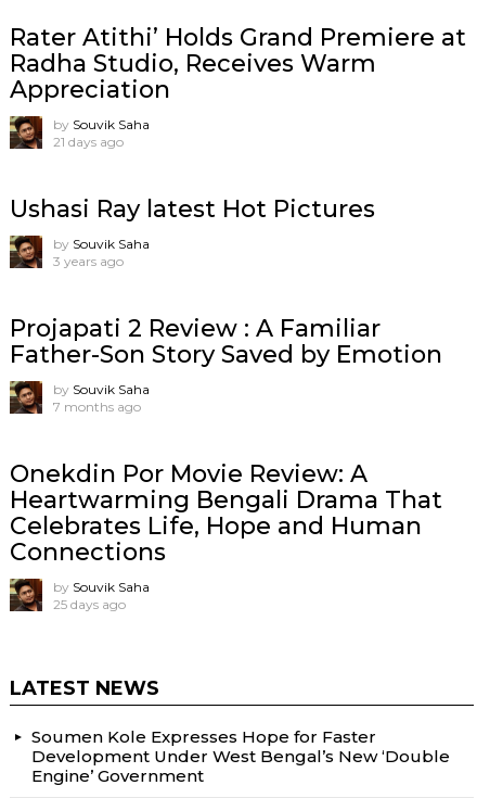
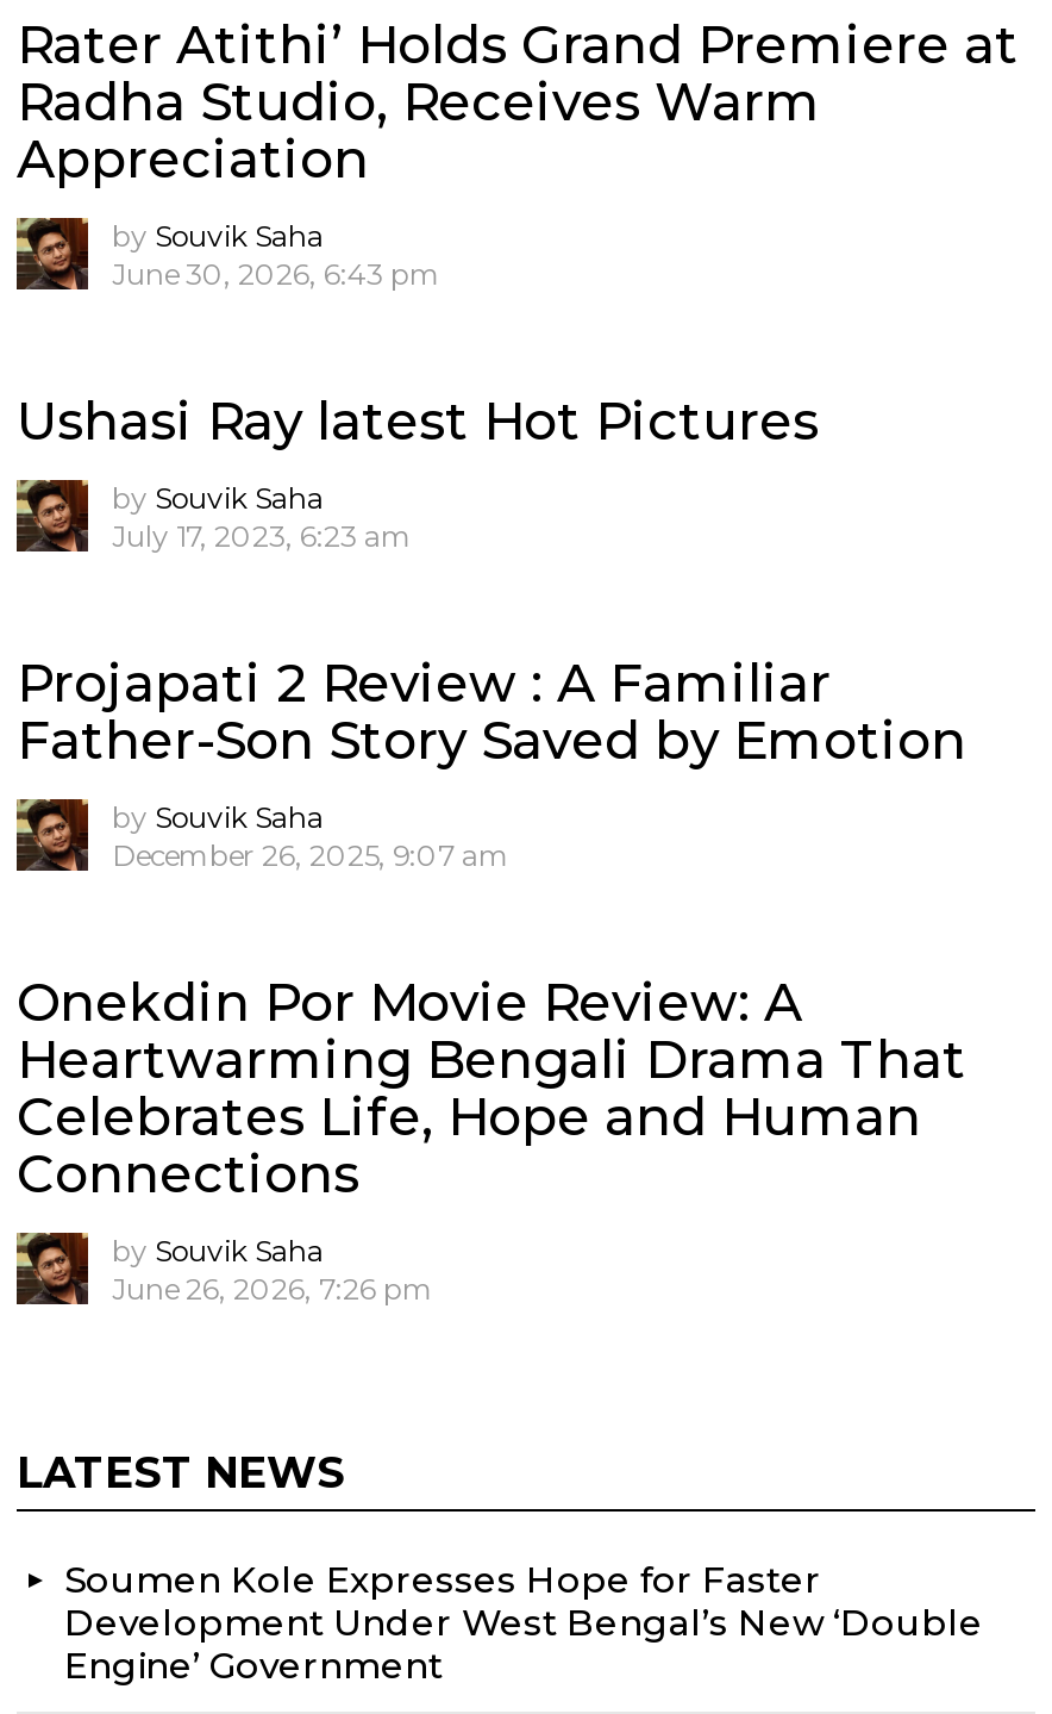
[53,134,124,150] 21 days ago -> [112,257,440,293] June 30, 2026, 6:43 pm
[53,253,124,270] 3 years ago -> [112,519,412,555] July 17, 2023, 6:23 am
[53,399,141,415] 7 months ago -> [112,838,509,874] December 26, 2025, 9:07 am
[53,596,126,613] 25 days ago -> [112,1272,433,1308] June 26, 2026, 7:26 pm

